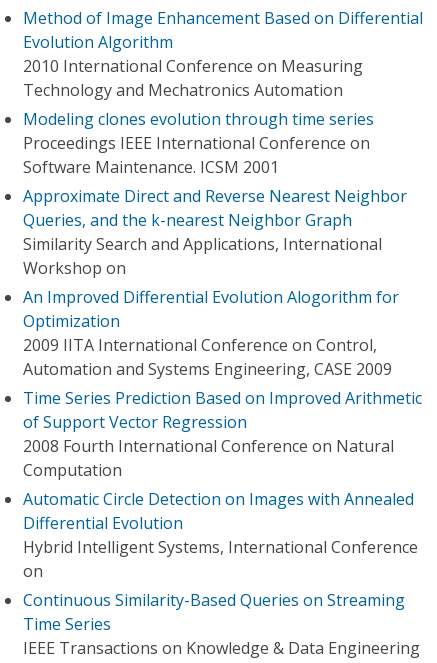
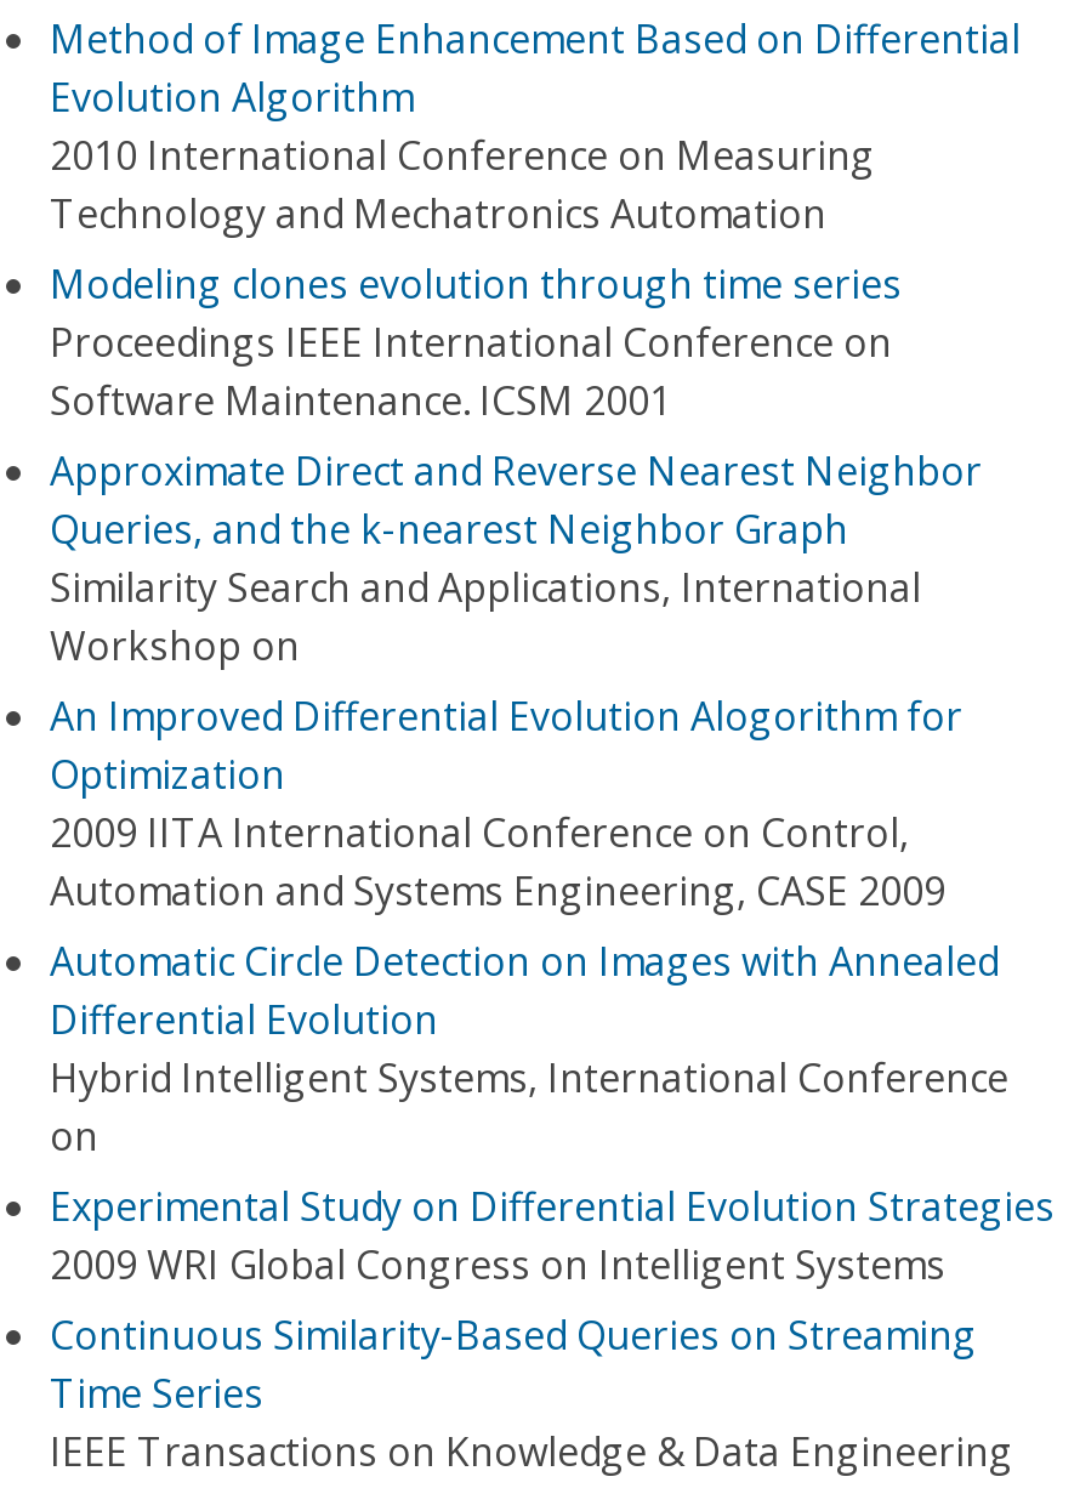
[23,387,422,481] Time Series Prediction Based on Improved Arithmetic | of Support Vector Regression | 2008 Fourth International Conference on Natural | Computation -> none
moved [23,488,418,582] -> [50,935,1008,1163]: Automatic Circle Detection on Images with Annealed | Differential Evolution | Hybrid Intelligent Systems, International Conference | on
none -> [50,1180,1055,1291] Experimental Study on Differential Evolution Strategies | 2009 WRI Global Congress on Intelligent Systems

